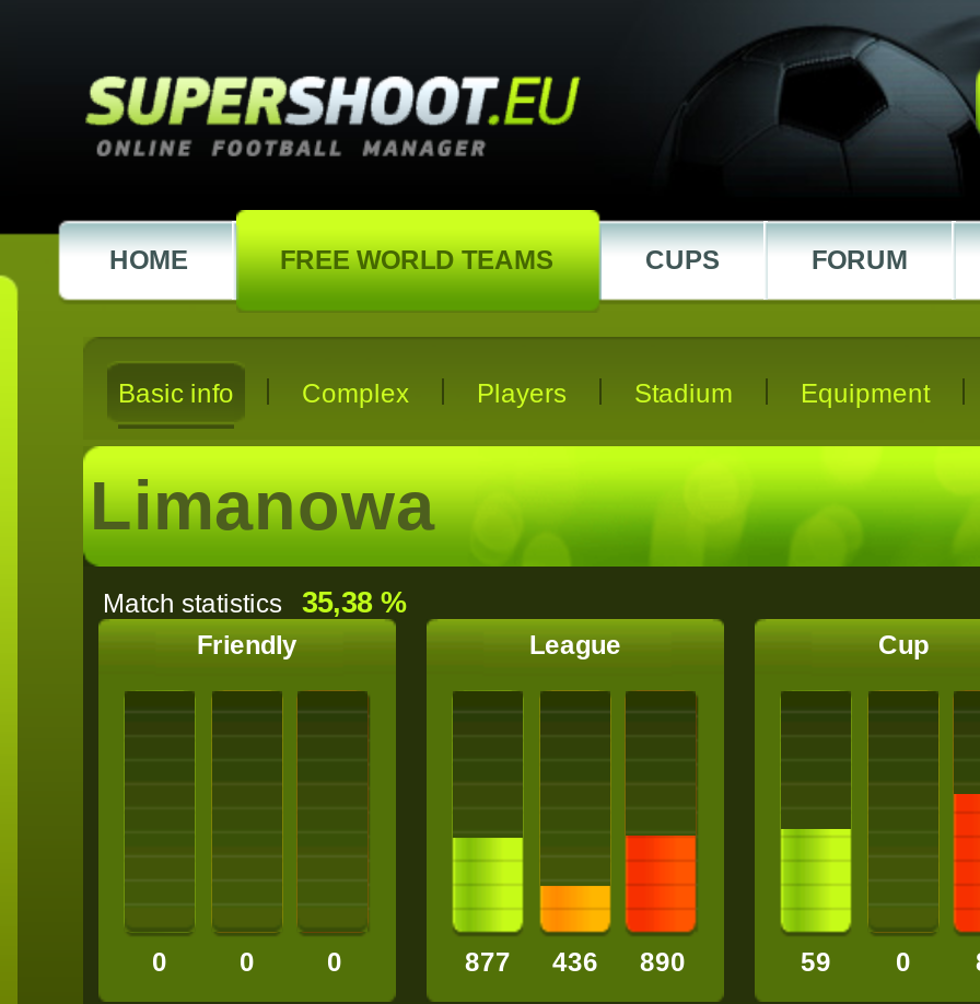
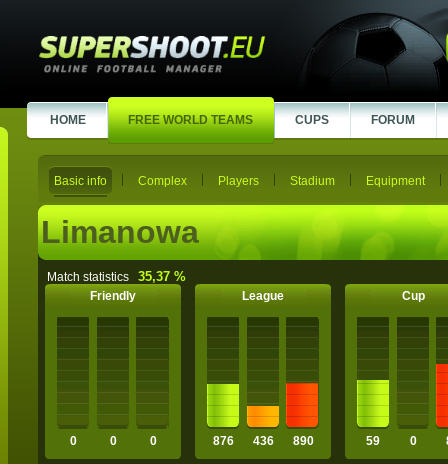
[83,586,407,619] Match statistics 35,38 % -> [38,269,186,284] Match statistics 35,37 %
[465,947,686,978] 877 436 890 -> [212,434,313,448] 876 436 890

